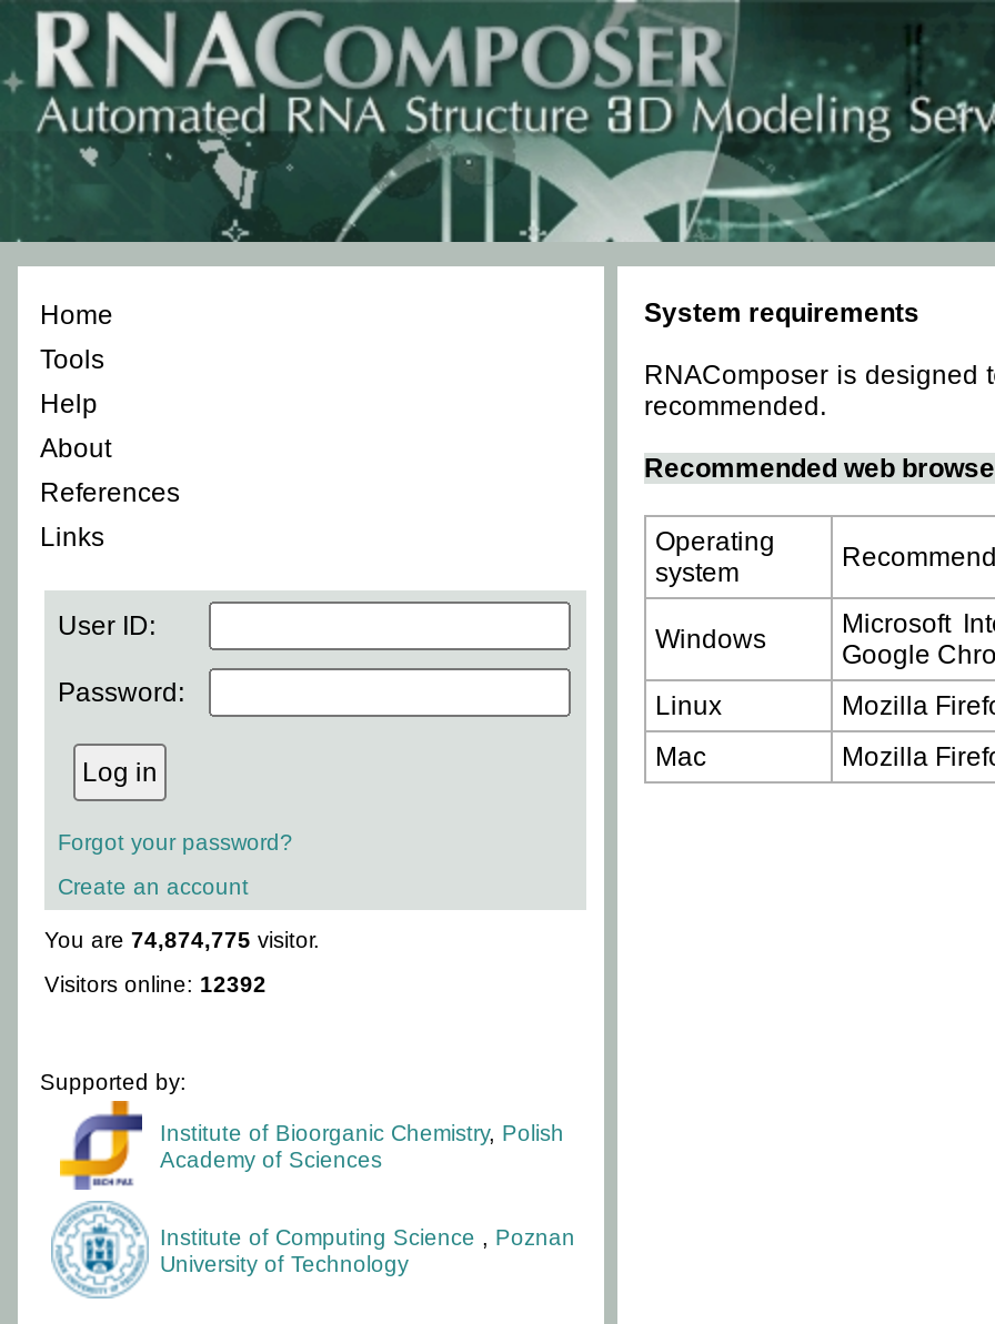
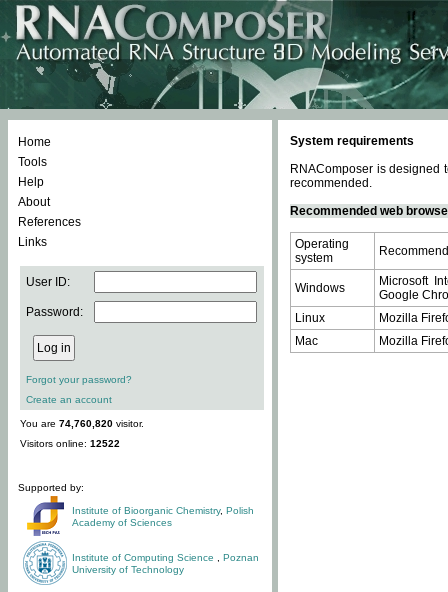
[44,928,320,952] You are 74,874,775 visitor. -> [20,418,144,429] You are 74,760,820 visitor.
[44,972,267,997] Visitors online: 12392 -> [20,438,120,449] Visitors online: 12522

